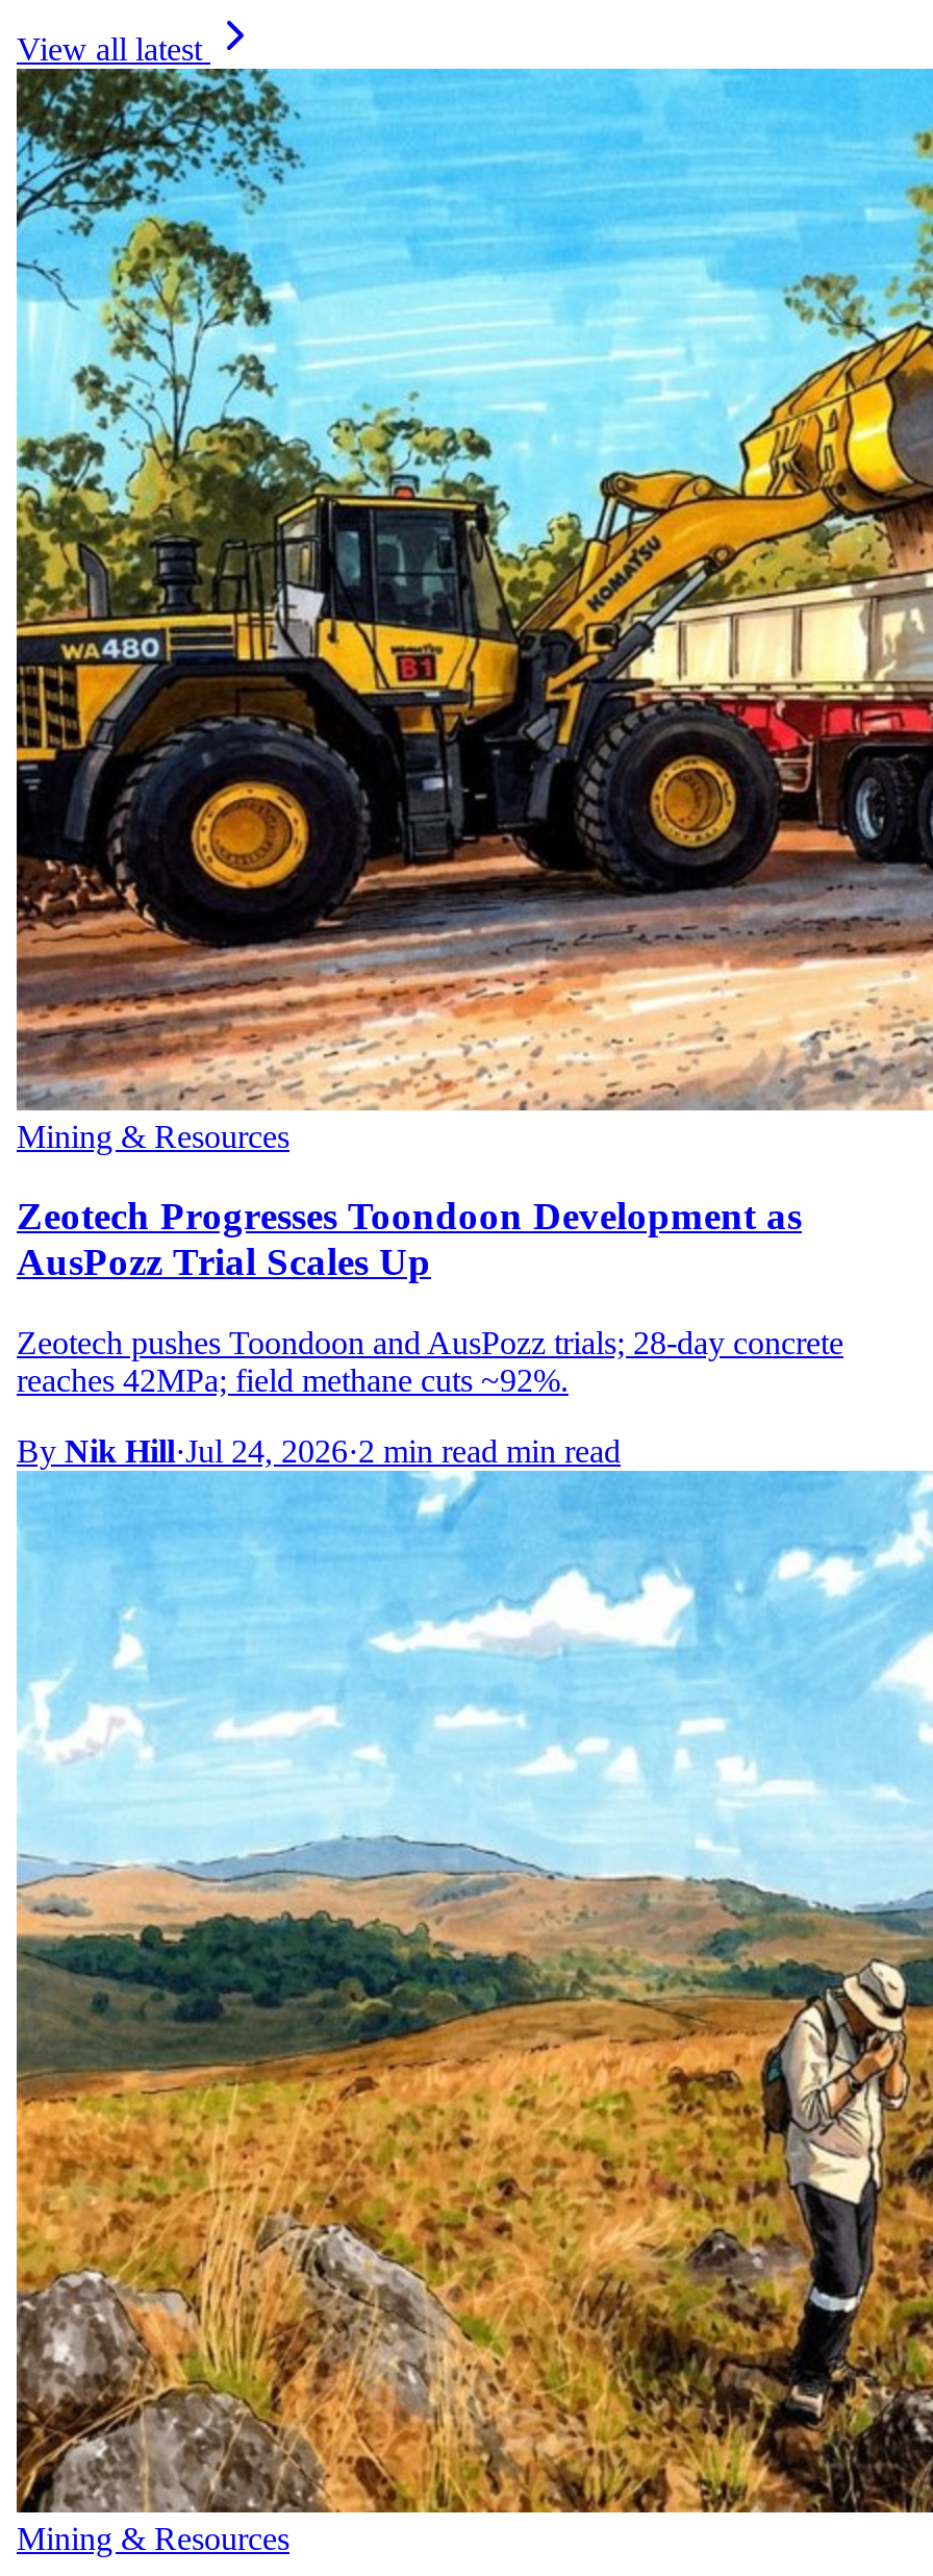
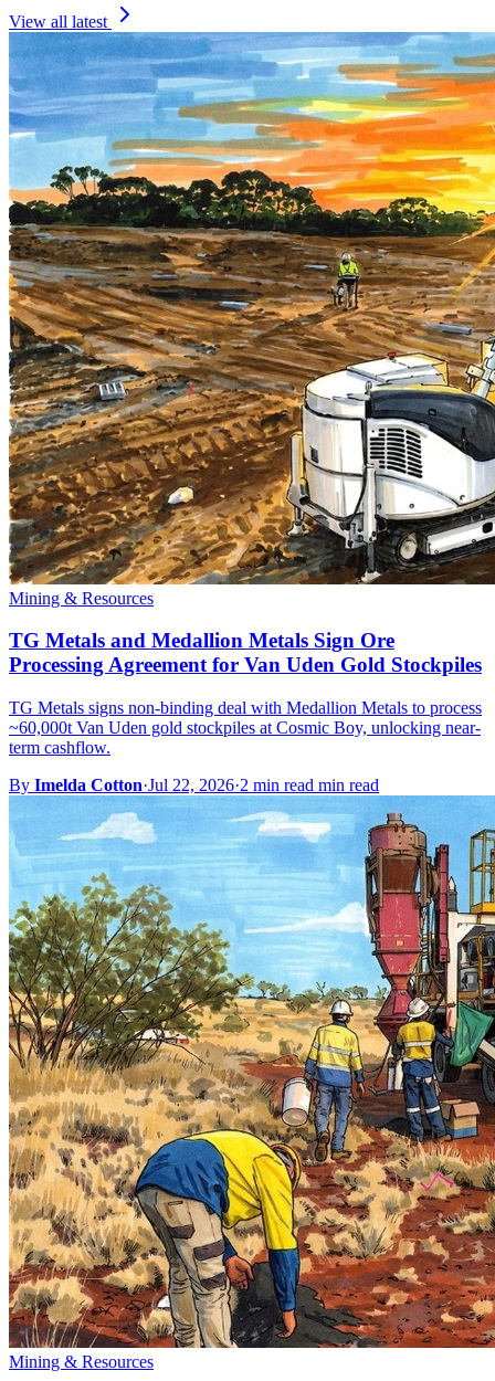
[15,67,927,1110] [image] -> [8,31,492,586] [image]
[17,1194,802,1284] Zeotech Progresses Toondoon Development as | AusPozz Trial Scales Up -> [9,629,482,676] TG Metals and Medallion Metals Sign Ore | Processing Agreement for Van Uden Gold Stockpiles
[17,1325,843,1398] Zeotech pushes Toondoon and AusPozz trials; 28-day concrete | reaches 42MPa; field methane cuts ~92%. -> [9,698,482,757] TG Metals signs non-binding deal with Medallion Metals to process | ~60,000t Van Uden gold stockpiles at Cosmic Boy, unlocking near- | term cashflow.
[17,1433,621,1469] By Nik Hill·Jul 24, 2026·2 min read min read -> [9,775,379,794] By Imelda Cotton·Jul 22, 2026·2 min read min read
[15,1473,927,2515] [image] -> [8,797,492,1349] [image]

